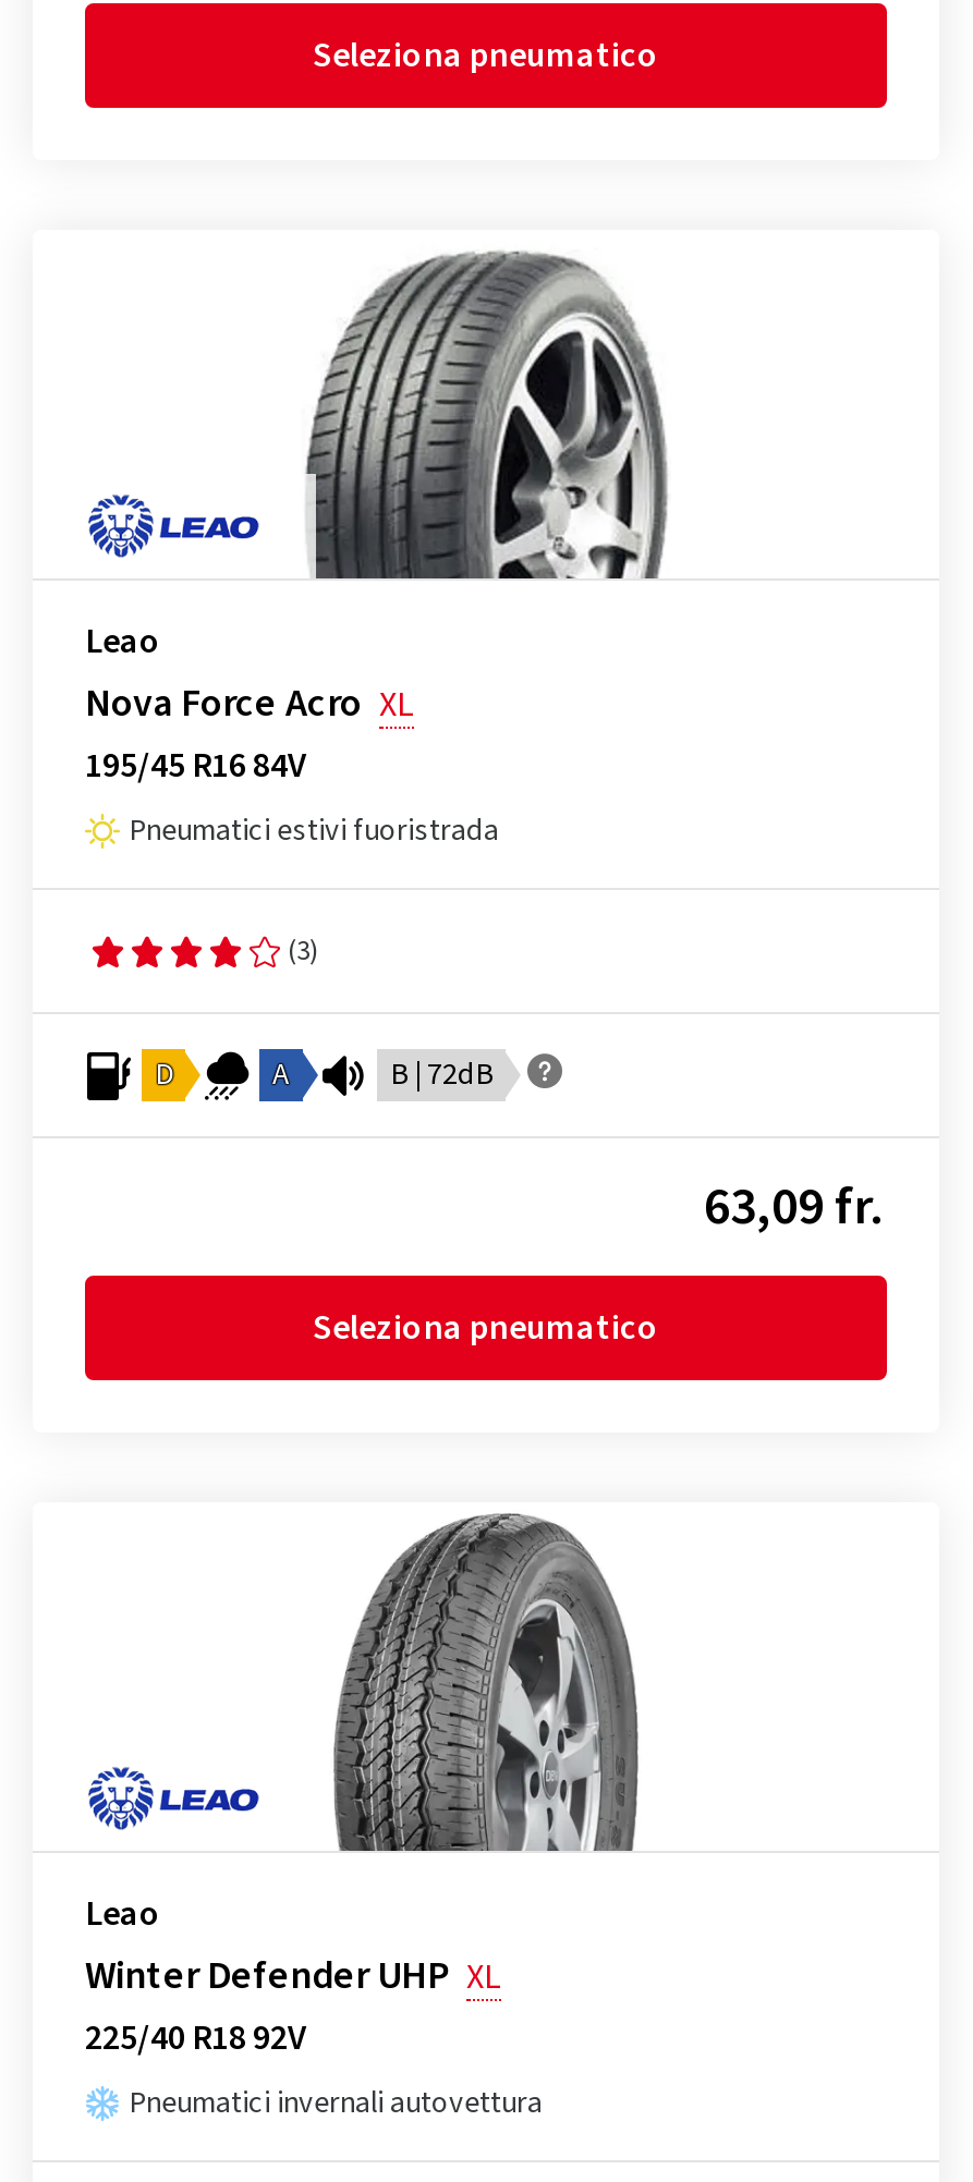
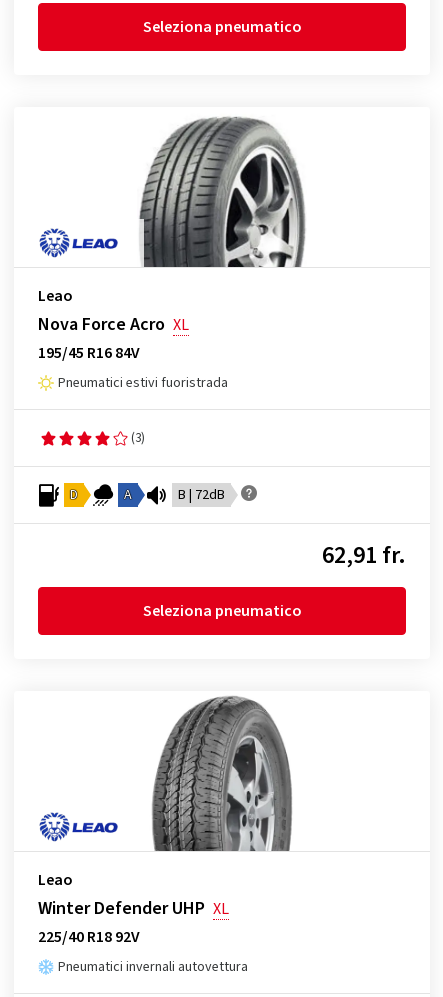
[704,1169,887,1245] 63,09 fr. -> [322,538,406,573] 62,91 fr.

